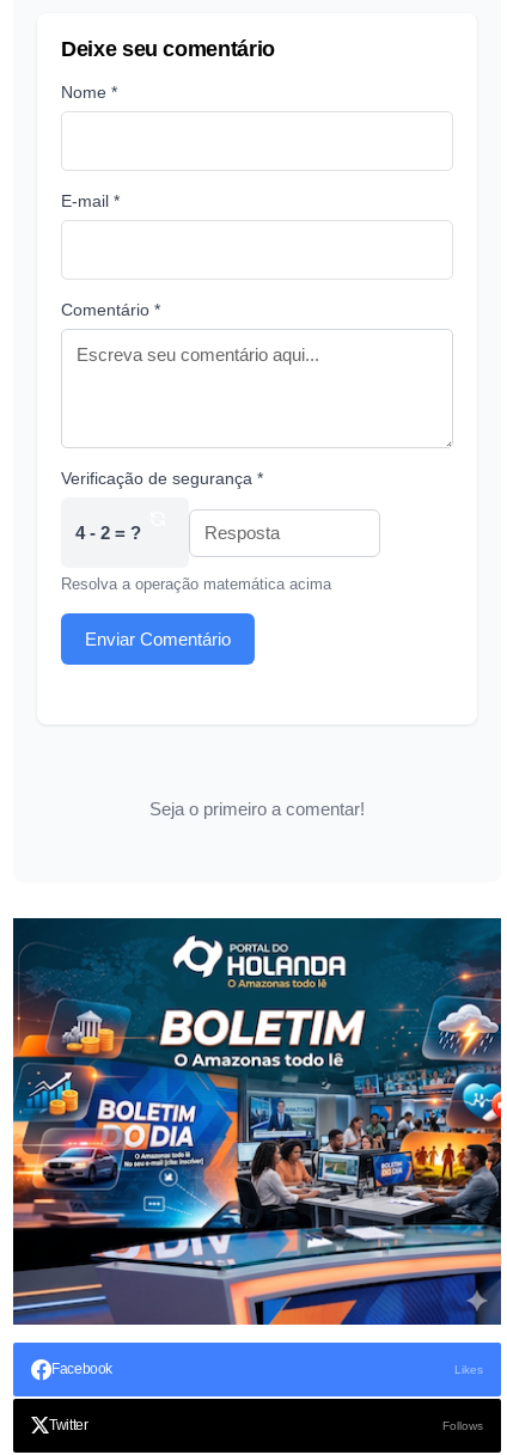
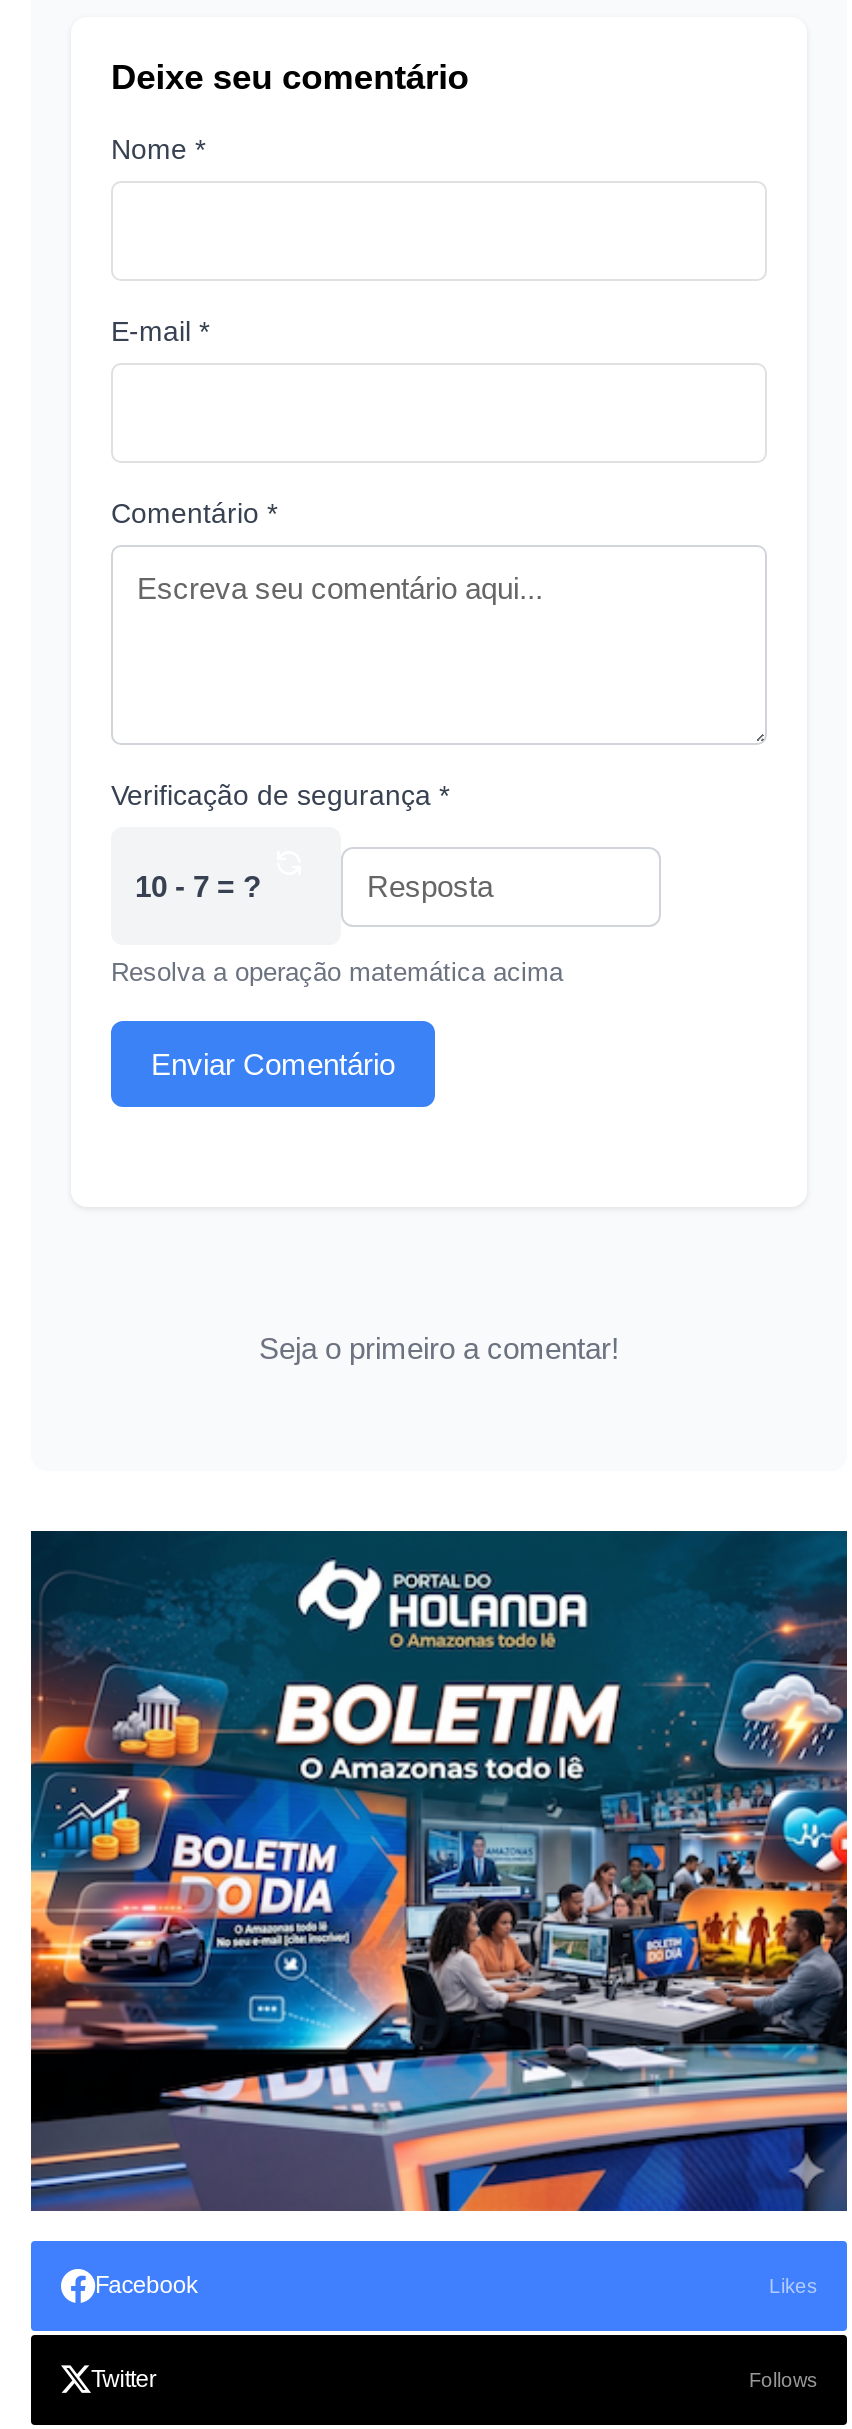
[75,522,141,542] 4 - 2 = ? -> [135,868,261,902] 10 - 7 = ?

